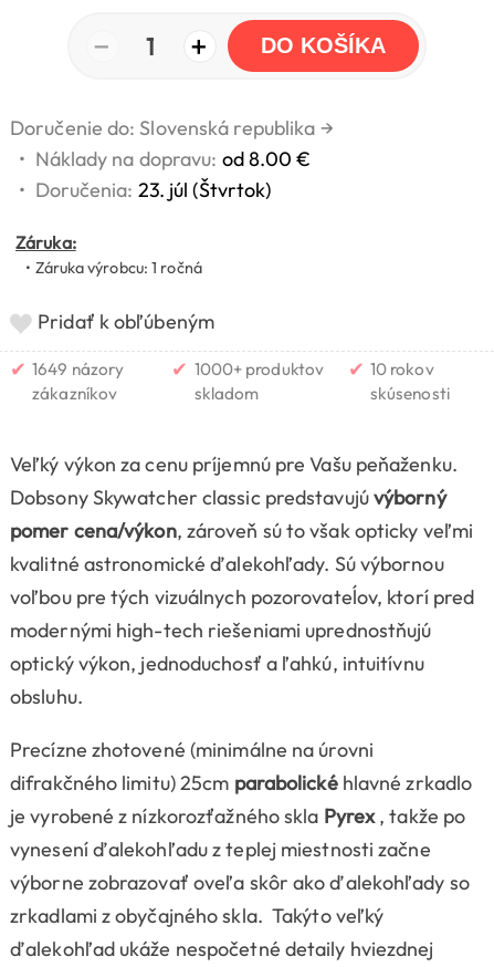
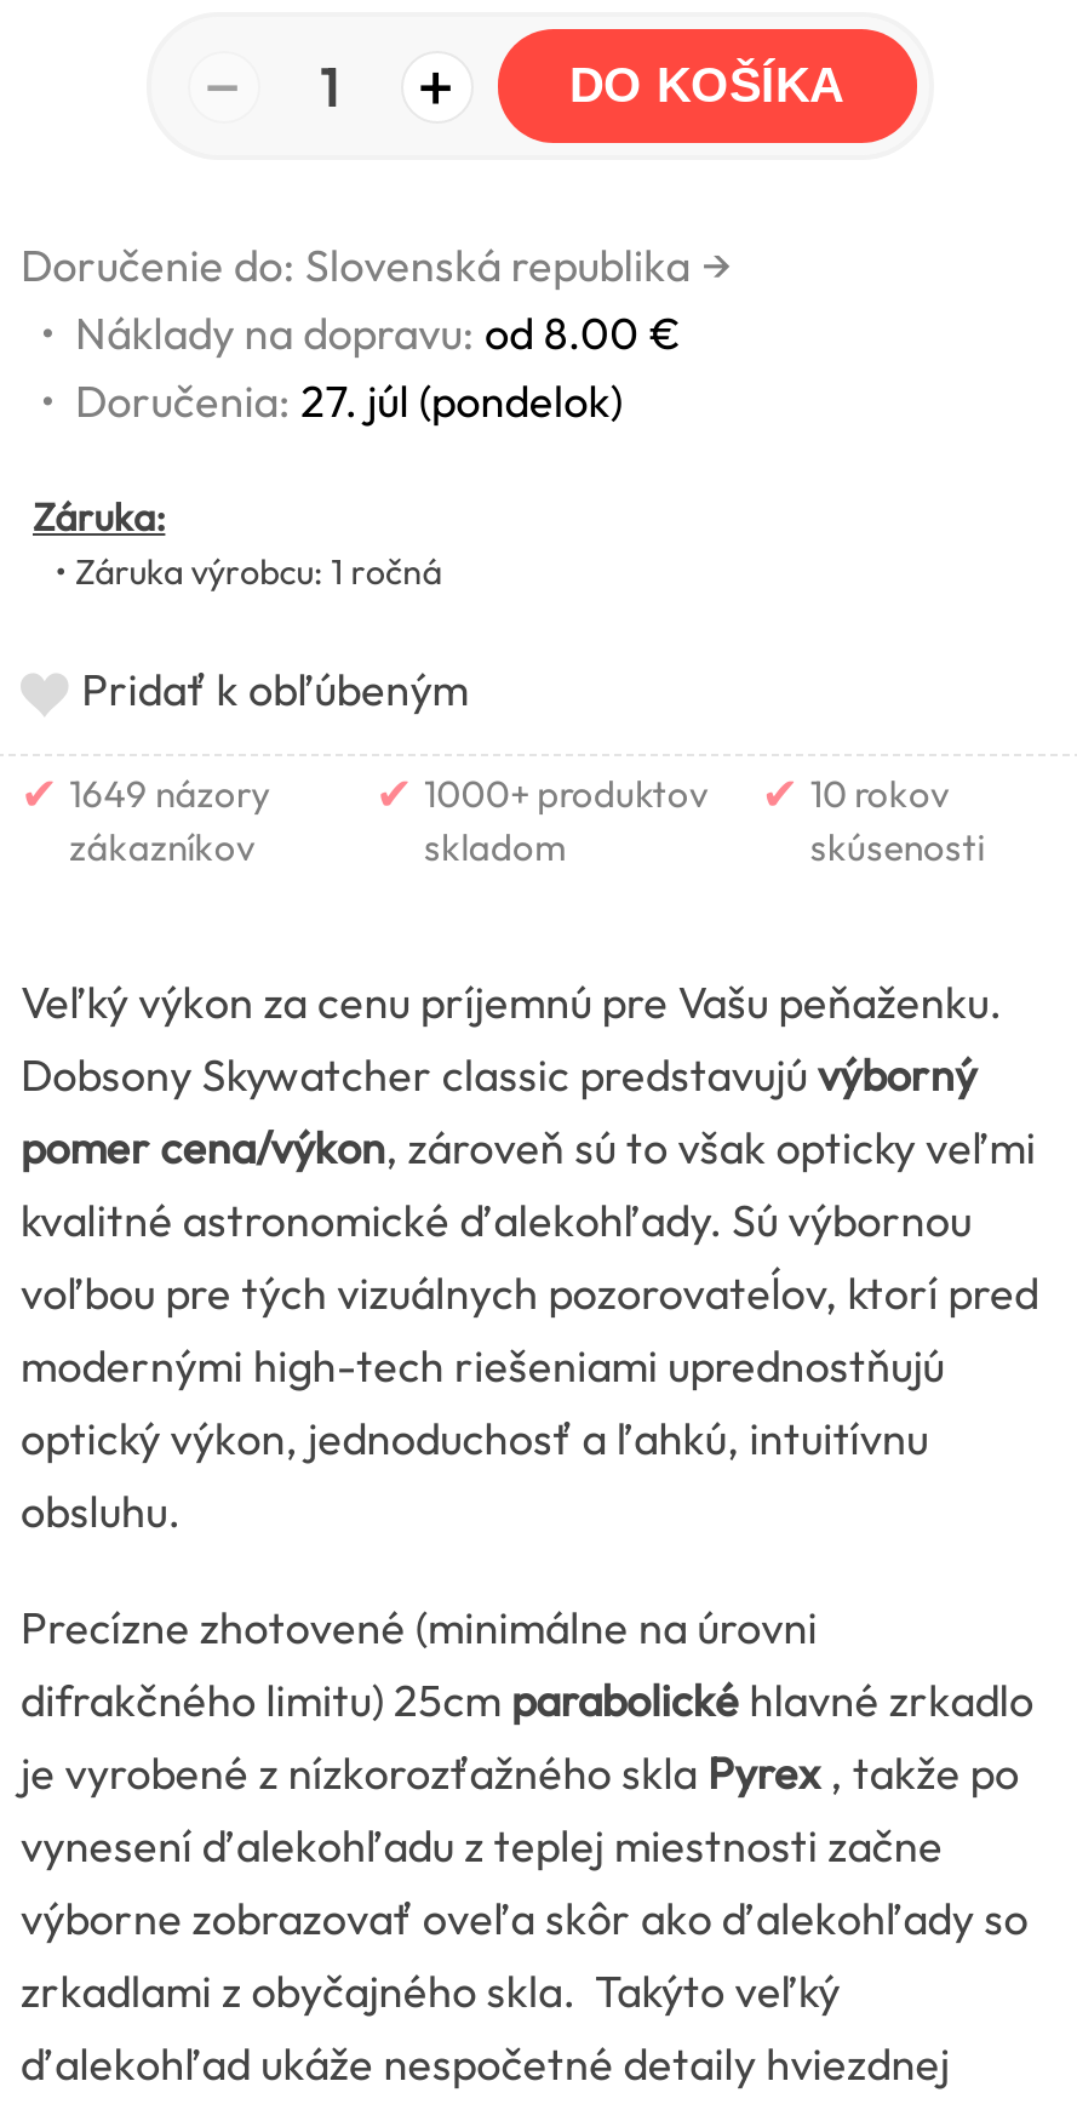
[10,177,271,203] • Doručenia: 23. júl (Štvrtok) -> [21,374,622,430] • Doručenia: 27. júl (pondelok)

